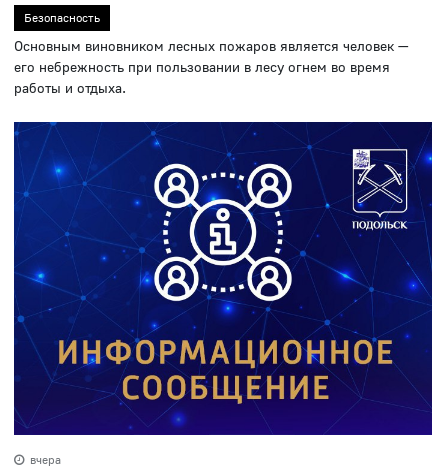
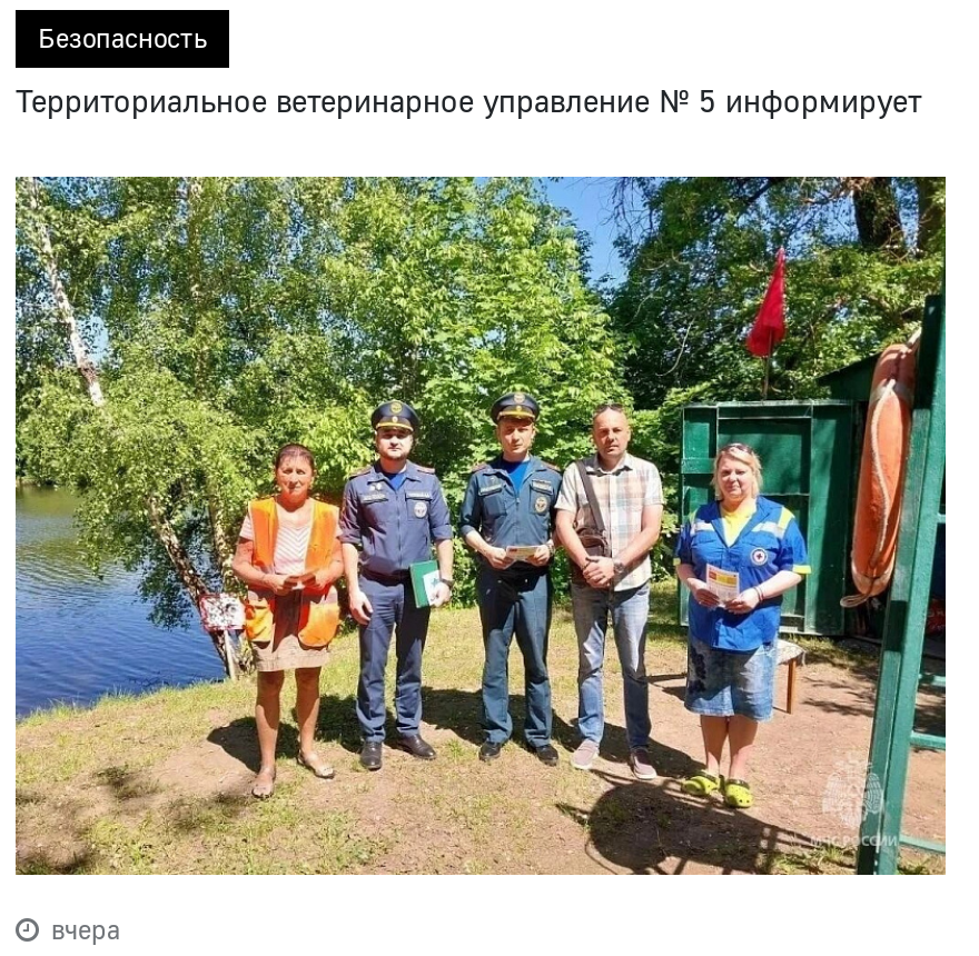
[14,37,409,96] Основным виновником лесных пожаров является человек — | его небрежность при пользовании в лесу огнем во время | работы и отдыха. -> [16,82,921,119] Территориальное ветеринарное управление № 5 информирует
[13,121,433,436] [image] -> [13,173,948,878] [image]

